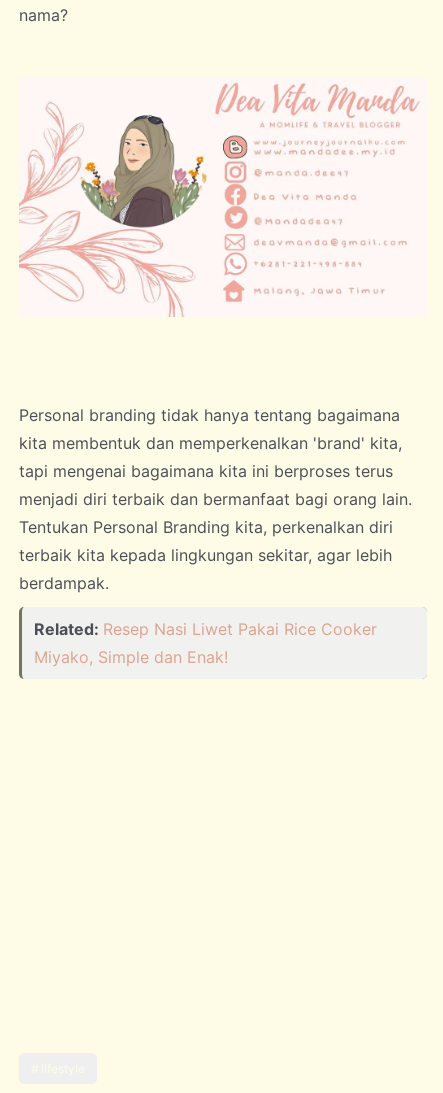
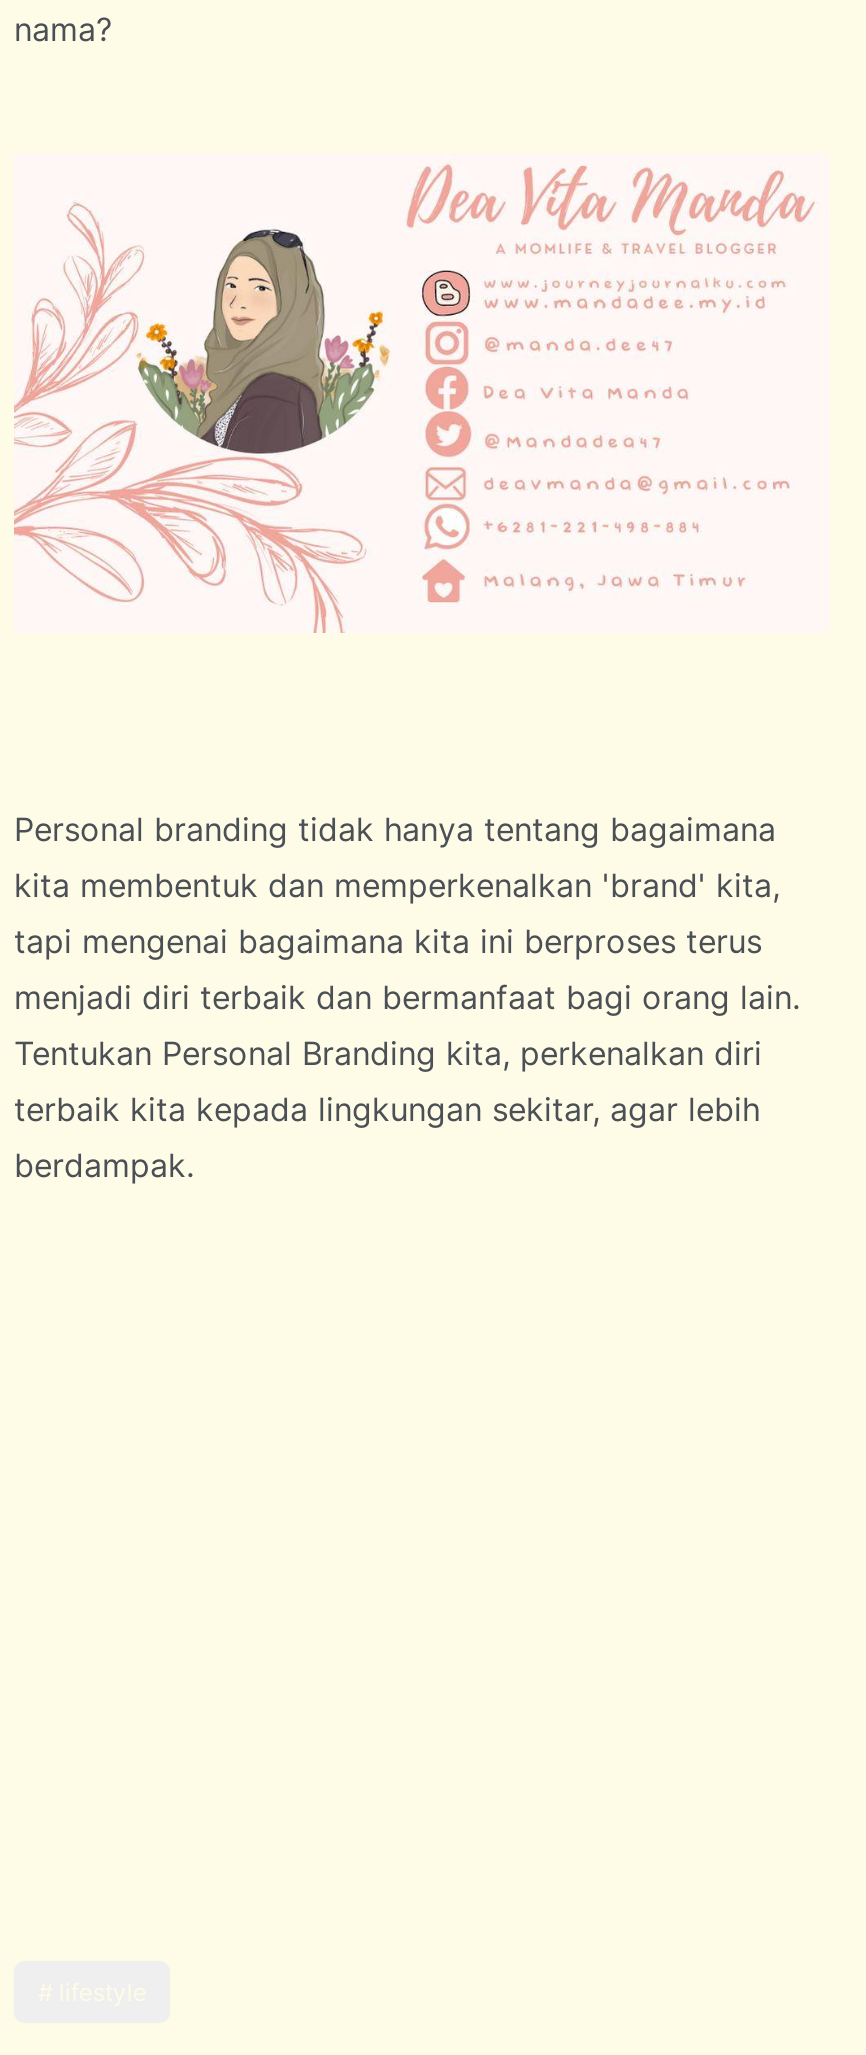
[34,618,377,666] Related: Resep Nasi Liwet Pakai Rice Cooker | Miyako, Simple dan Enak! -> none

